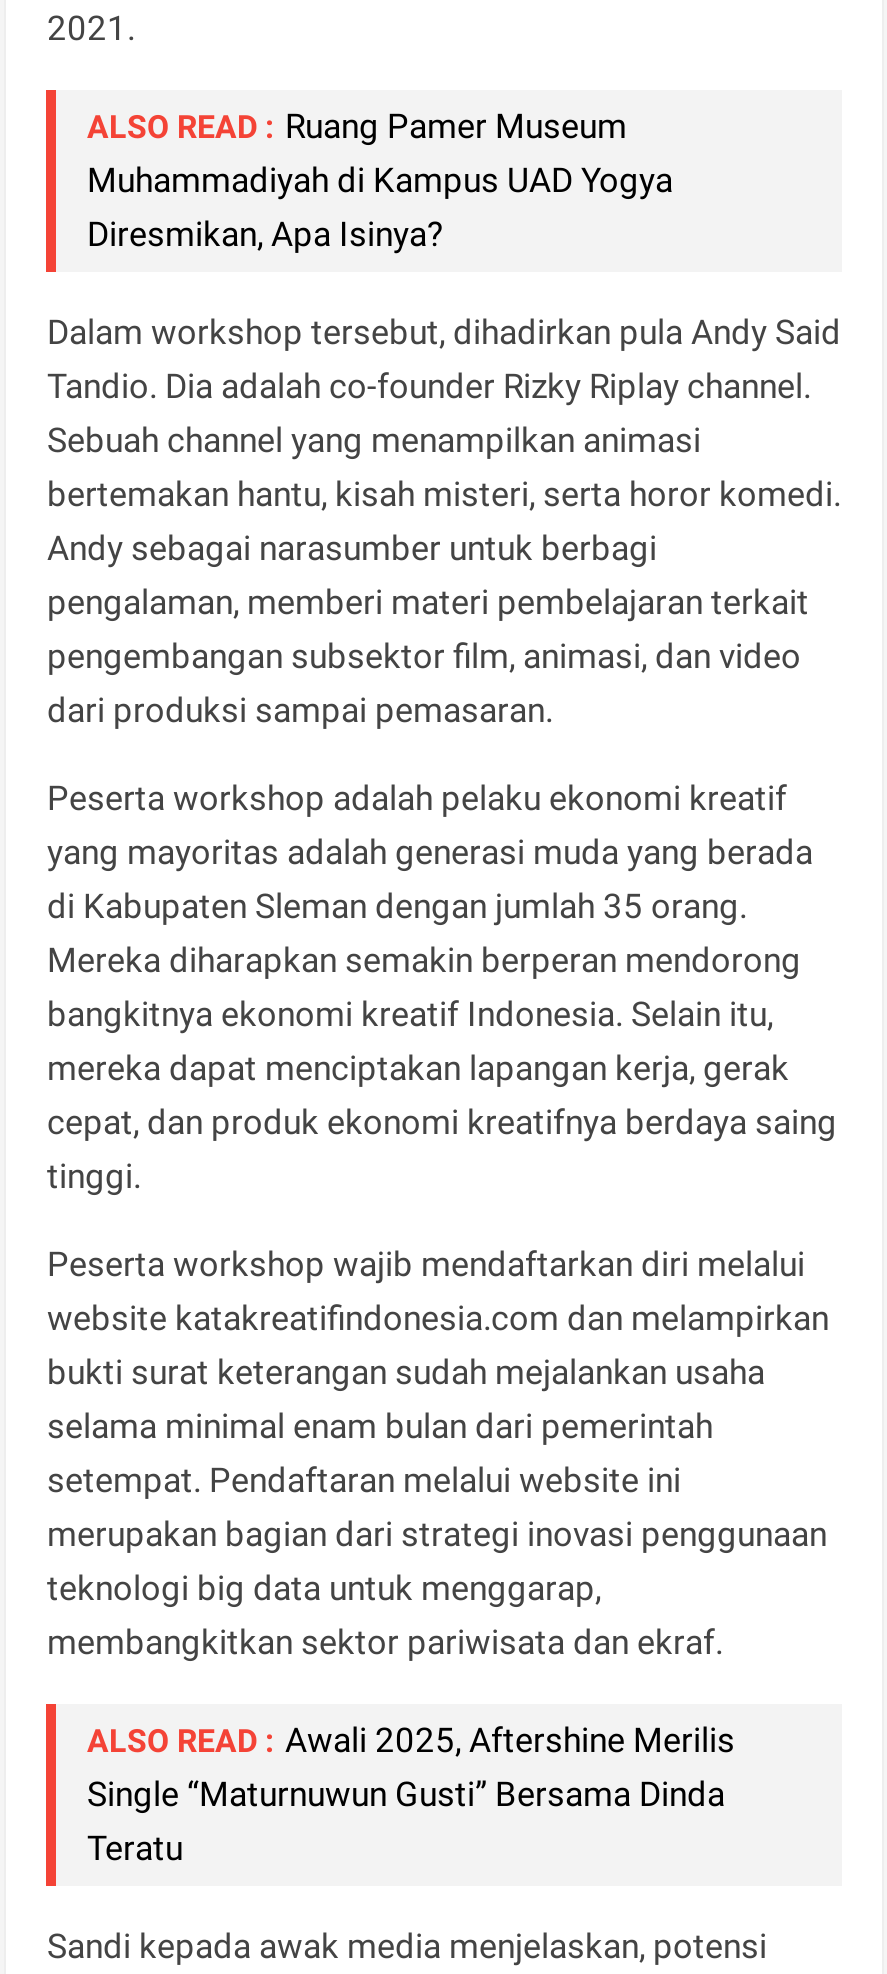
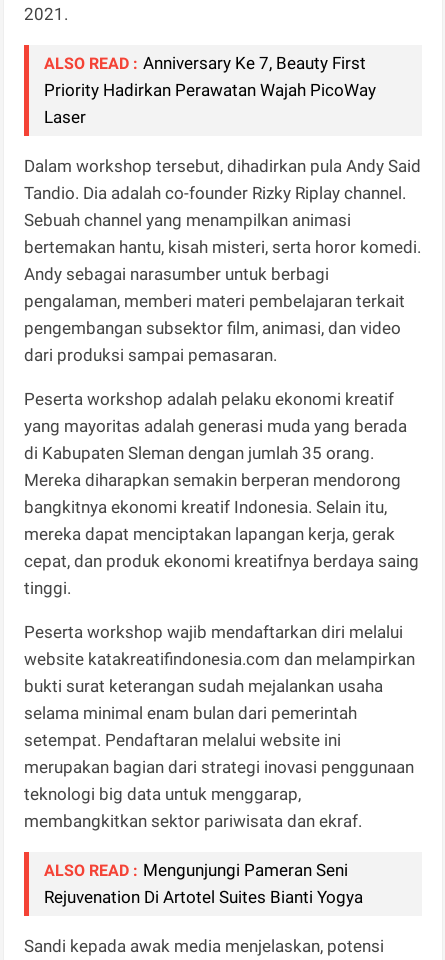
[87,106,673,254] ALSO READ : Ruang Pamer Museum | Muhammadiyah di Kampus UAD Yogya | Diresmikan, Apa Isinya? -> [44,53,376,127] ALSO READ : Anniversary Ke 7, Beauty First | Priority Hadirkan Perawatan Wajah PicoWay | Laser
[87,1720,735,1868] ALSO READ : Awali 2025, Aftershine Merilis | Single “Maturnuwun Gusti” Bersama Dinda | Teratu -> [44,860,367,907] ALSO READ : Mengunjungi Pameran Seni | Rejuvenation Di Artotel Suites Bianti Yogya

